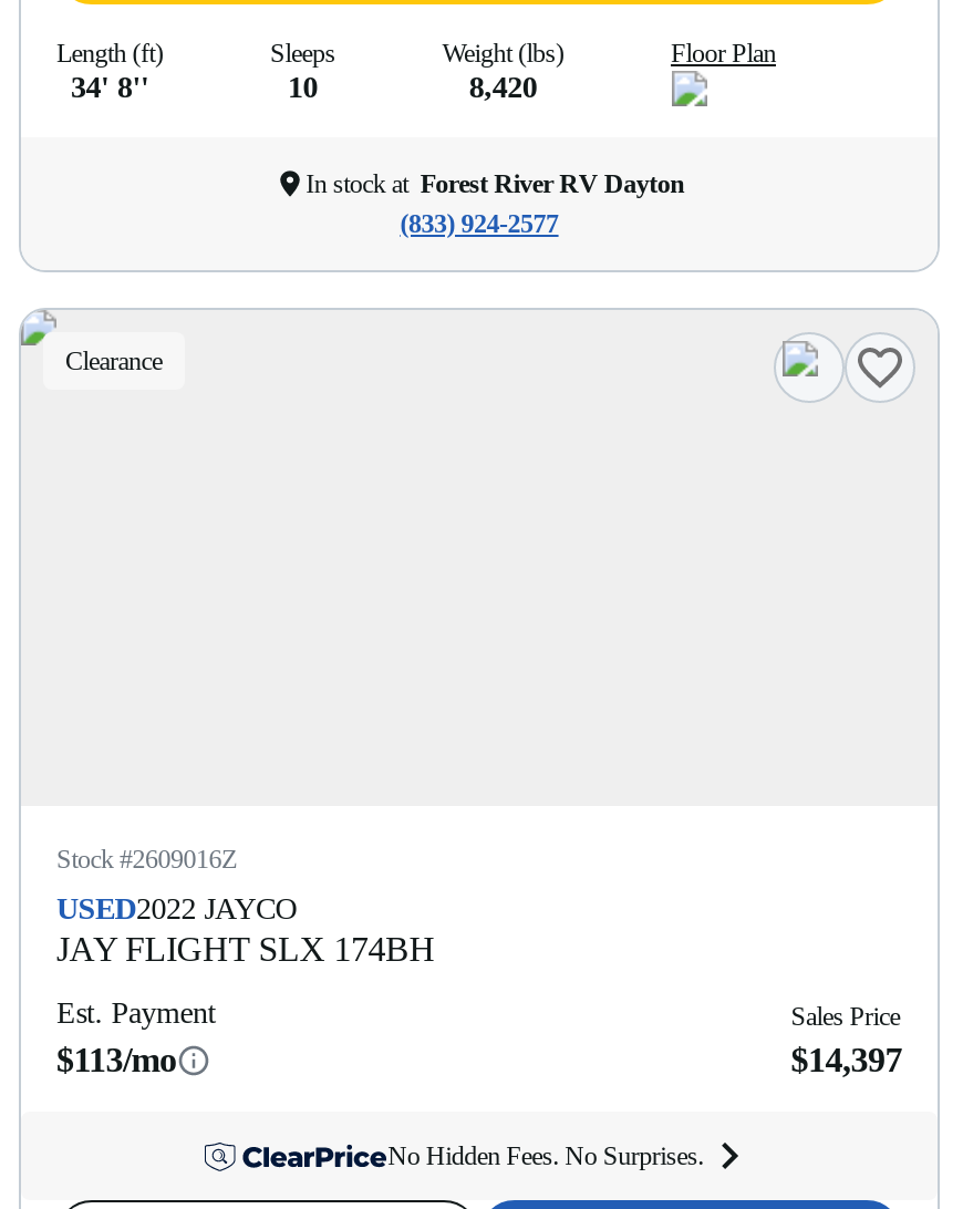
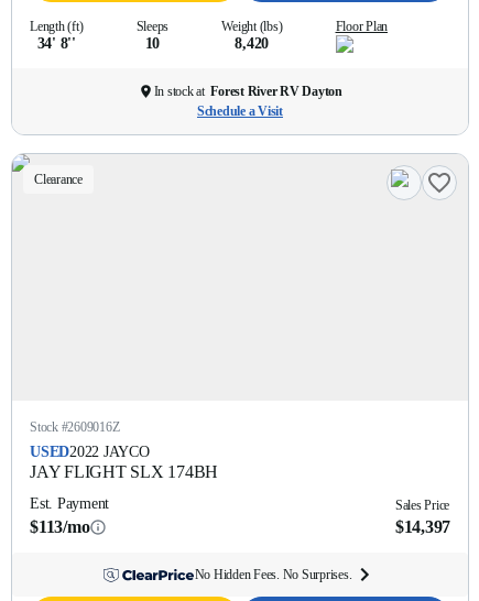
[400,208,558,239] (833) 924-2577 -> [197,103,283,119] Schedule a Visit

